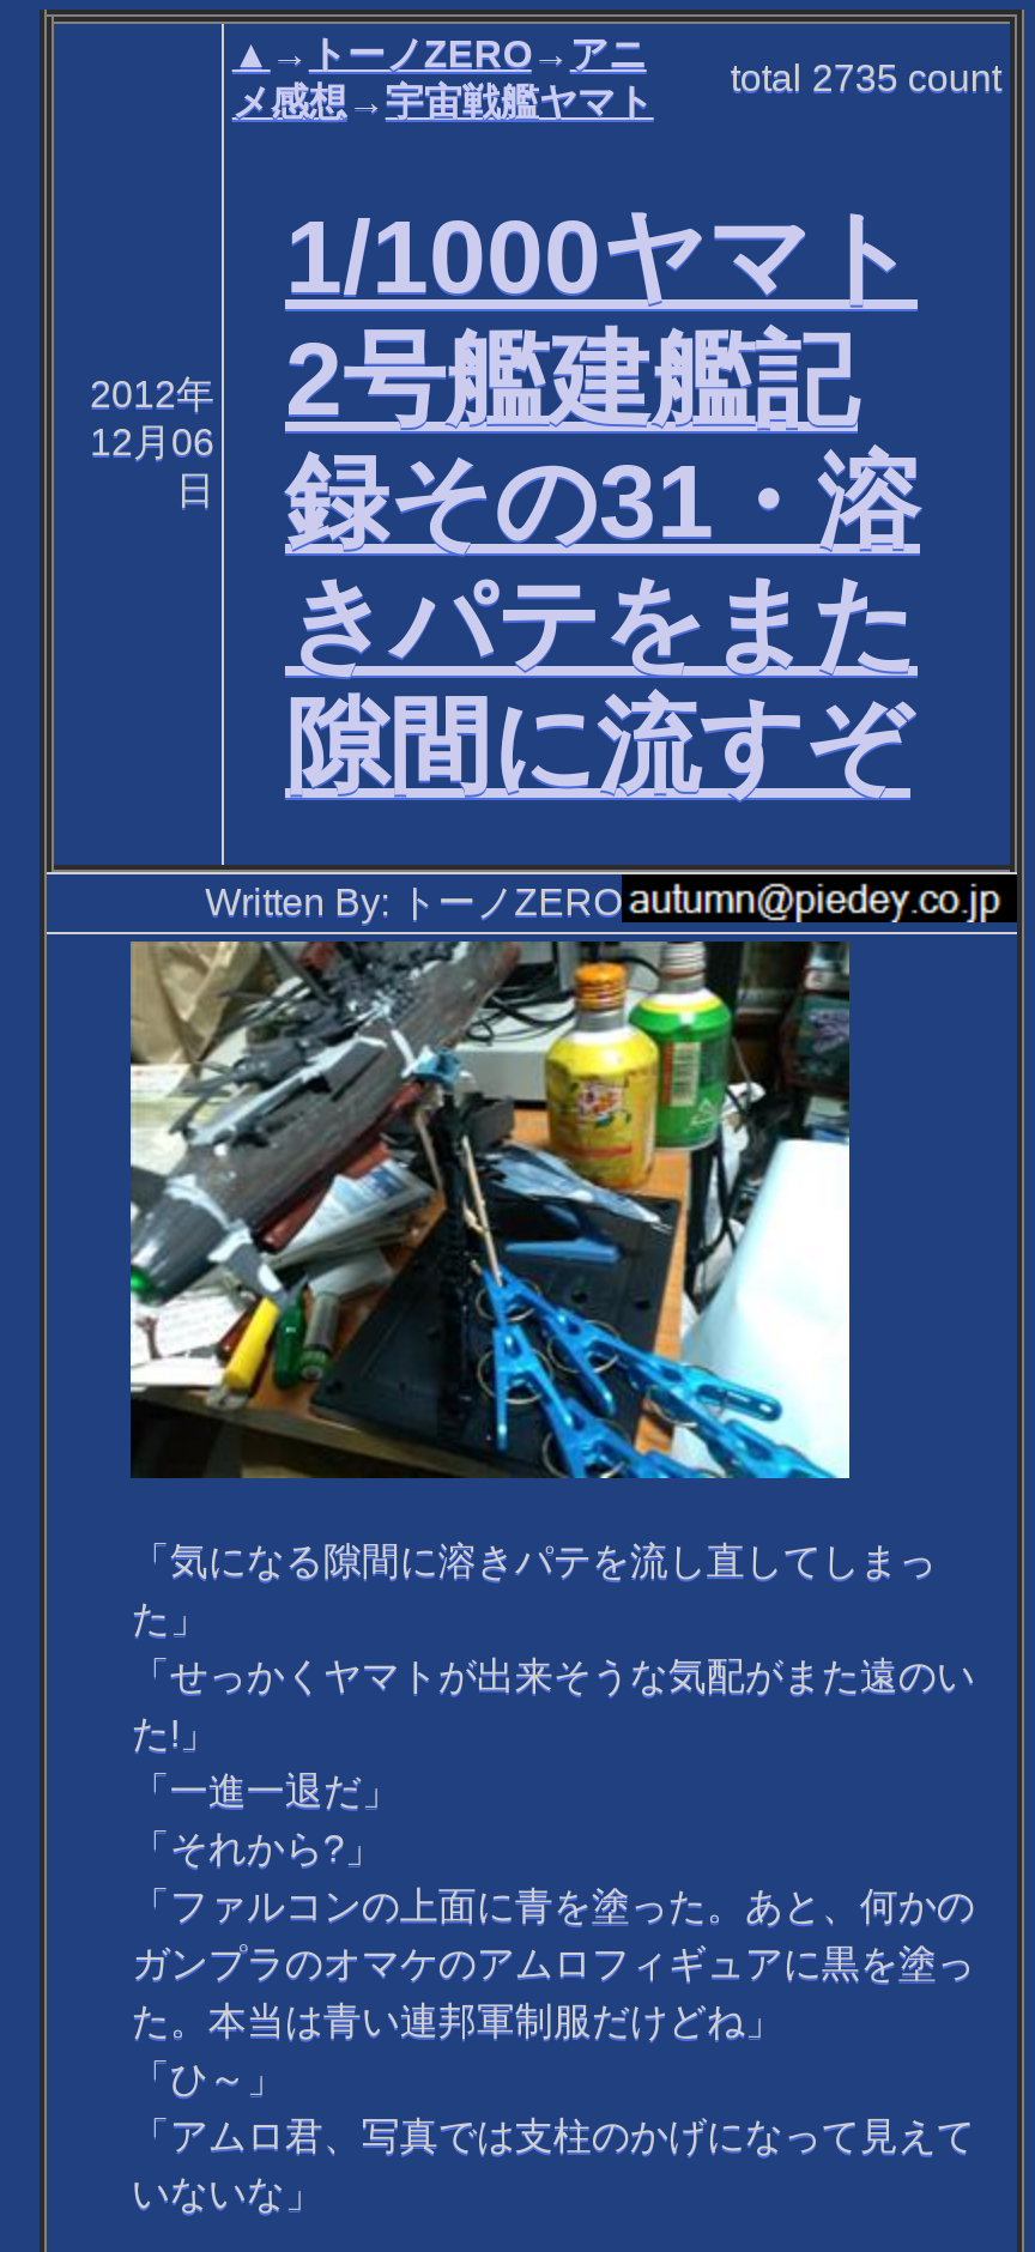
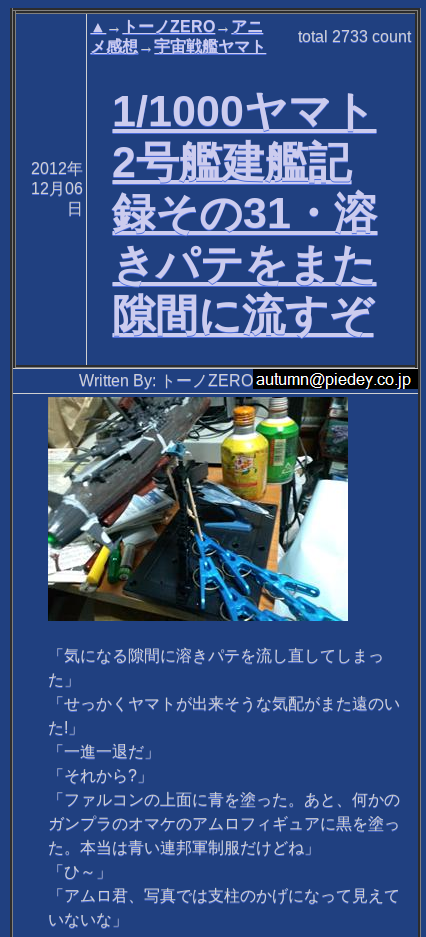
[730,58,1001,99] total 2735 count -> [298,28,411,45] total 2733 count

